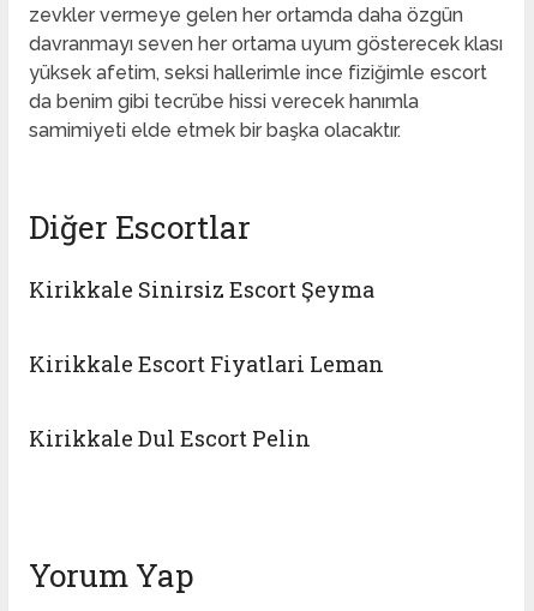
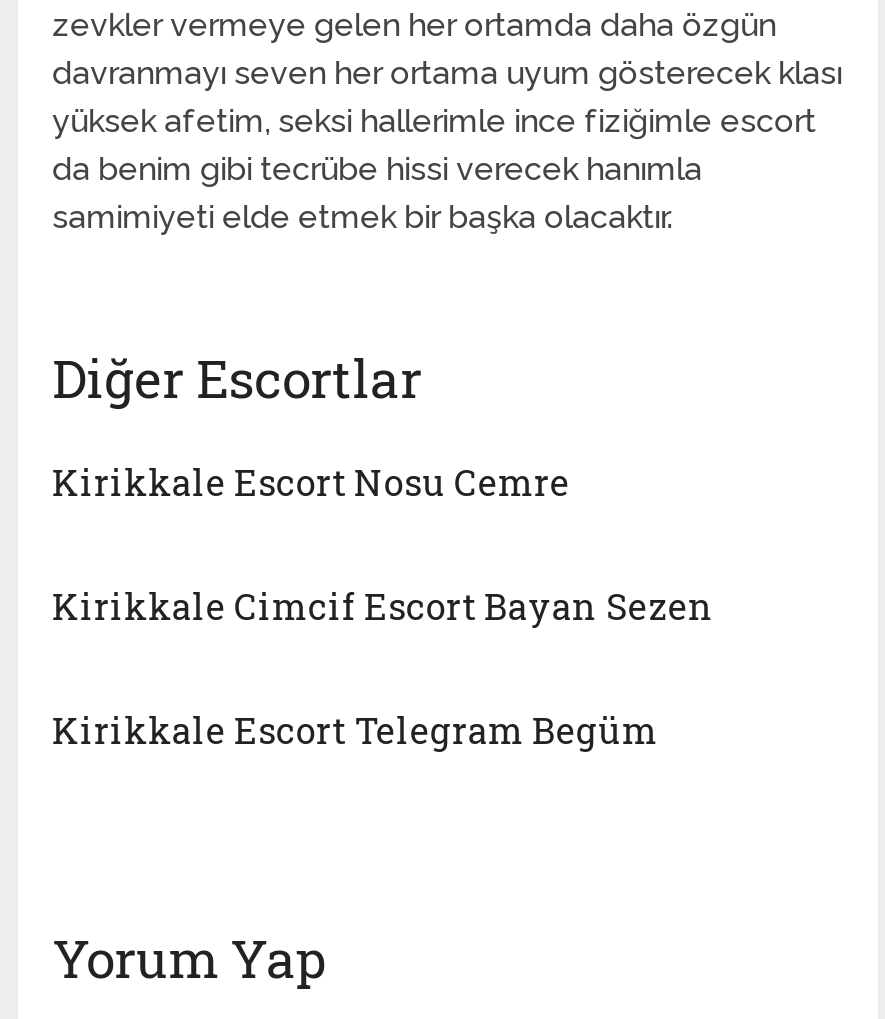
[29,275,375,304] Kirikkale Sinirsiz Escort Şeyma -> [52,459,570,507] Kirikkale Escort Nosu Cemre
[29,350,384,379] Kirikkale Escort Fiyatlari Leman -> [52,583,714,631] Kirikkale Cimcif Escort Bayan Sezen
[29,424,311,453] Kirikkale Dul Escort Pelin -> [52,707,658,755] Kirikkale Escort Telegram Begüm

